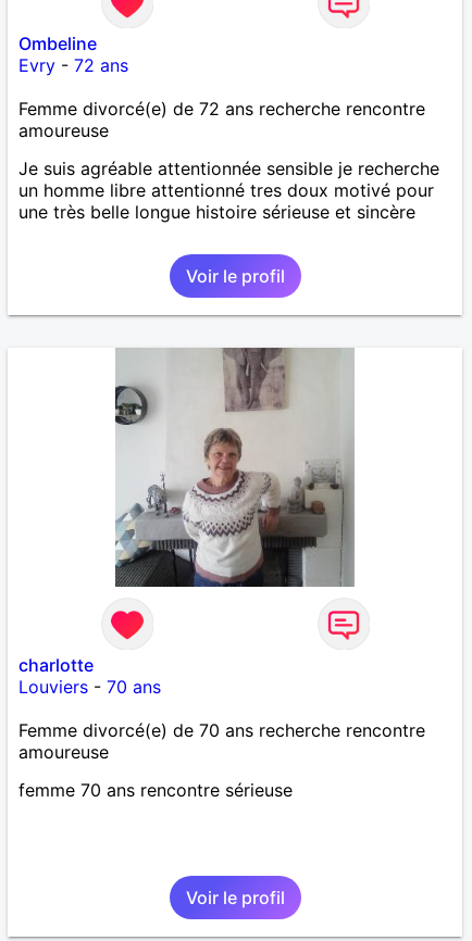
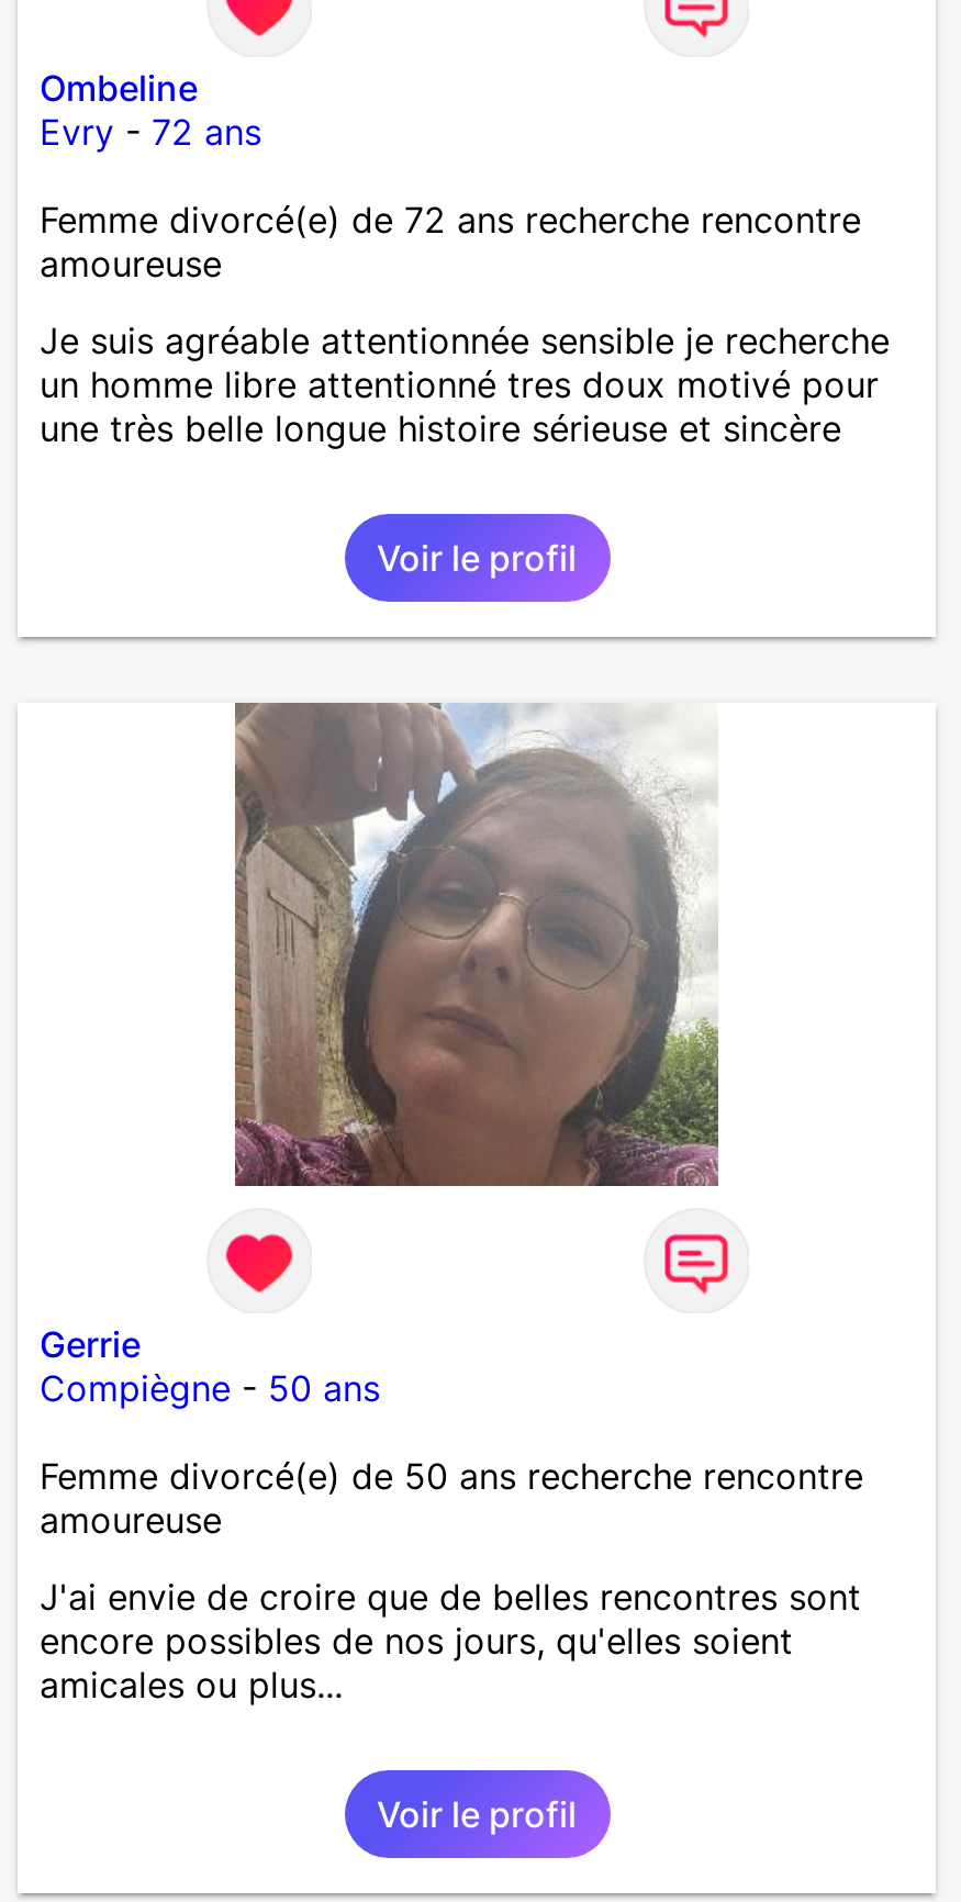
[114,347,355,588] [image] -> [233,703,720,1188] [image]
[18,654,161,697] charlotte | Louviers - 70 ans -> [40,1322,380,1410] Gerrie | Compiègne - 50 ans
[18,719,425,741] Femme divorcé(e) de 70 ans recherche rencontre -> [40,1454,863,1498] Femme divorcé(e) de 50 ans recherche rencontre
[18,779,293,801] femme 70 ans rencontre sérieuse -> [40,1575,861,1706] J'ai envie de croire que de belles rencontres sont | encore possibles de nos jours, qu'elles soient | amicales ou plus...

